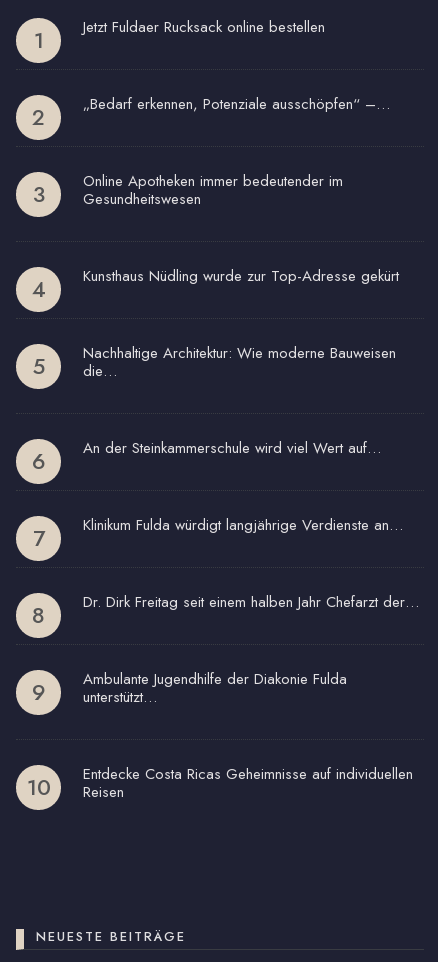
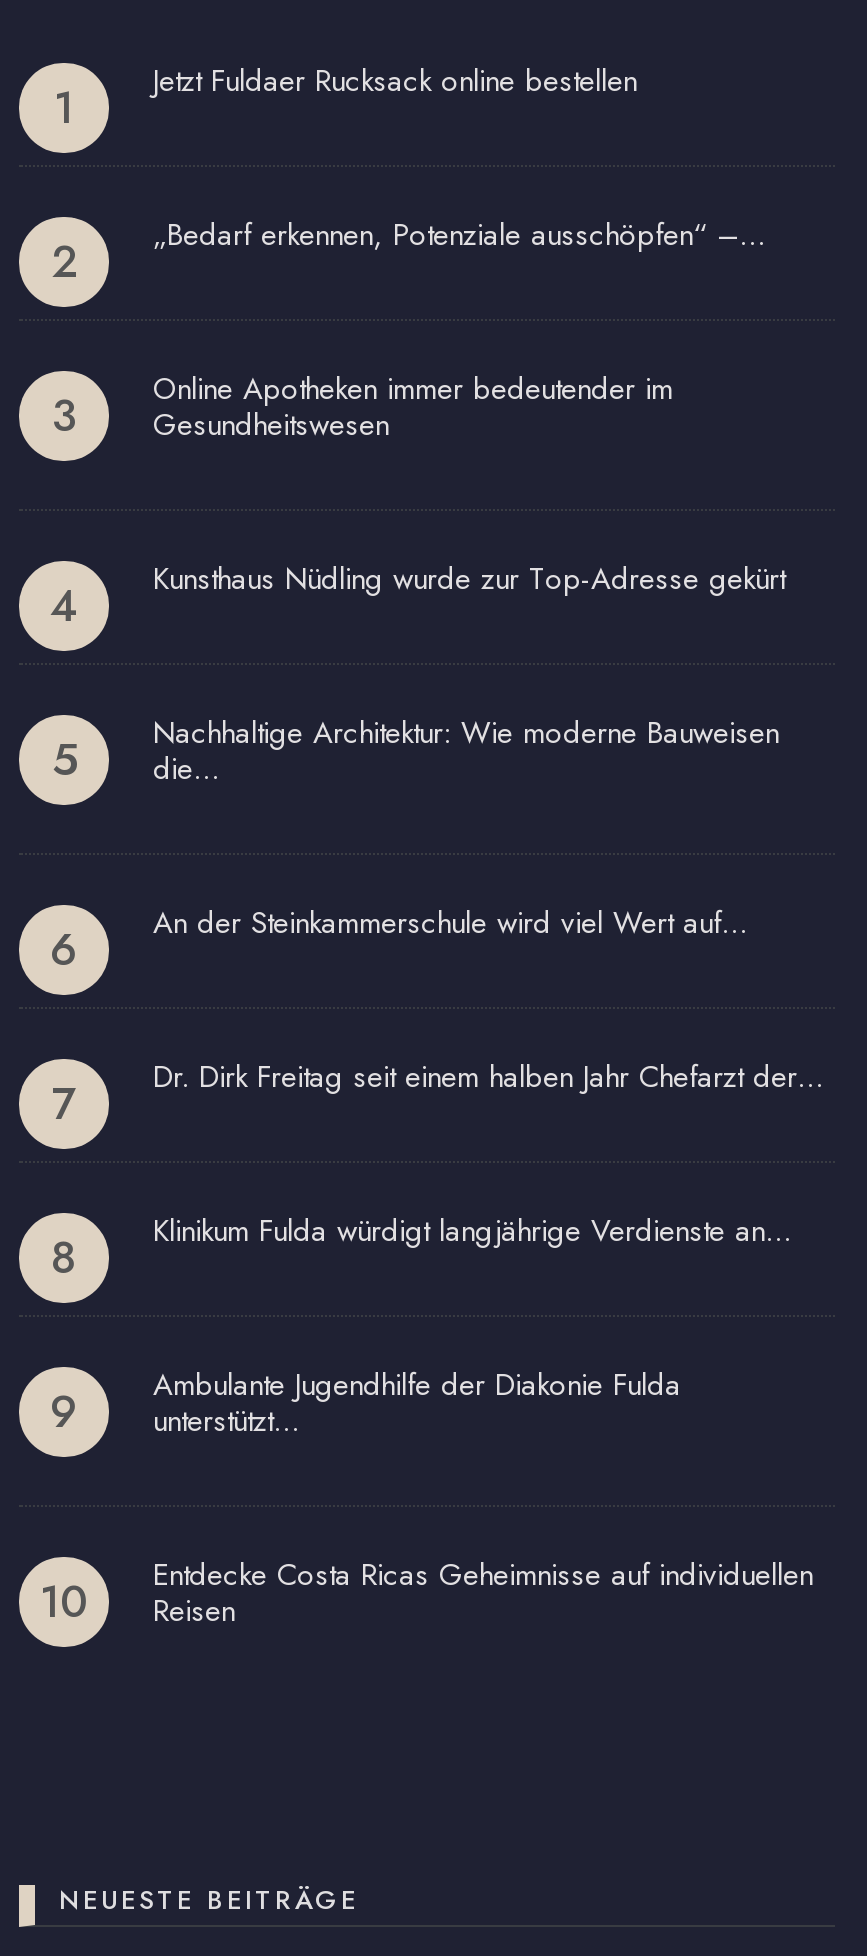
moved [83,514,403,536] -> [153,1209,793,1253]: Klinikum Fulda würdigt langjährige Verdienste an…
moved [83,591,419,613] -> [153,1055,825,1099]: Dr. Dirk Freitag seit einem halben Jahr Chefarzt der…

